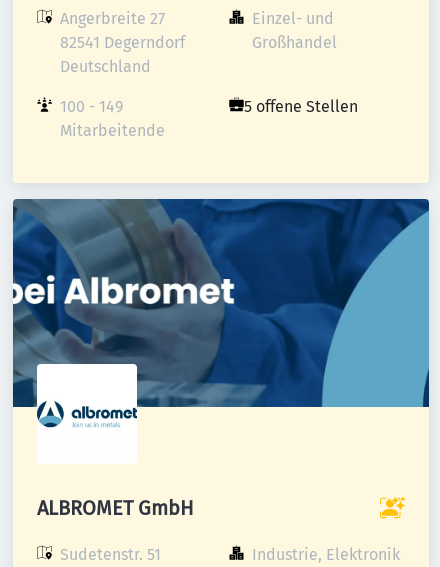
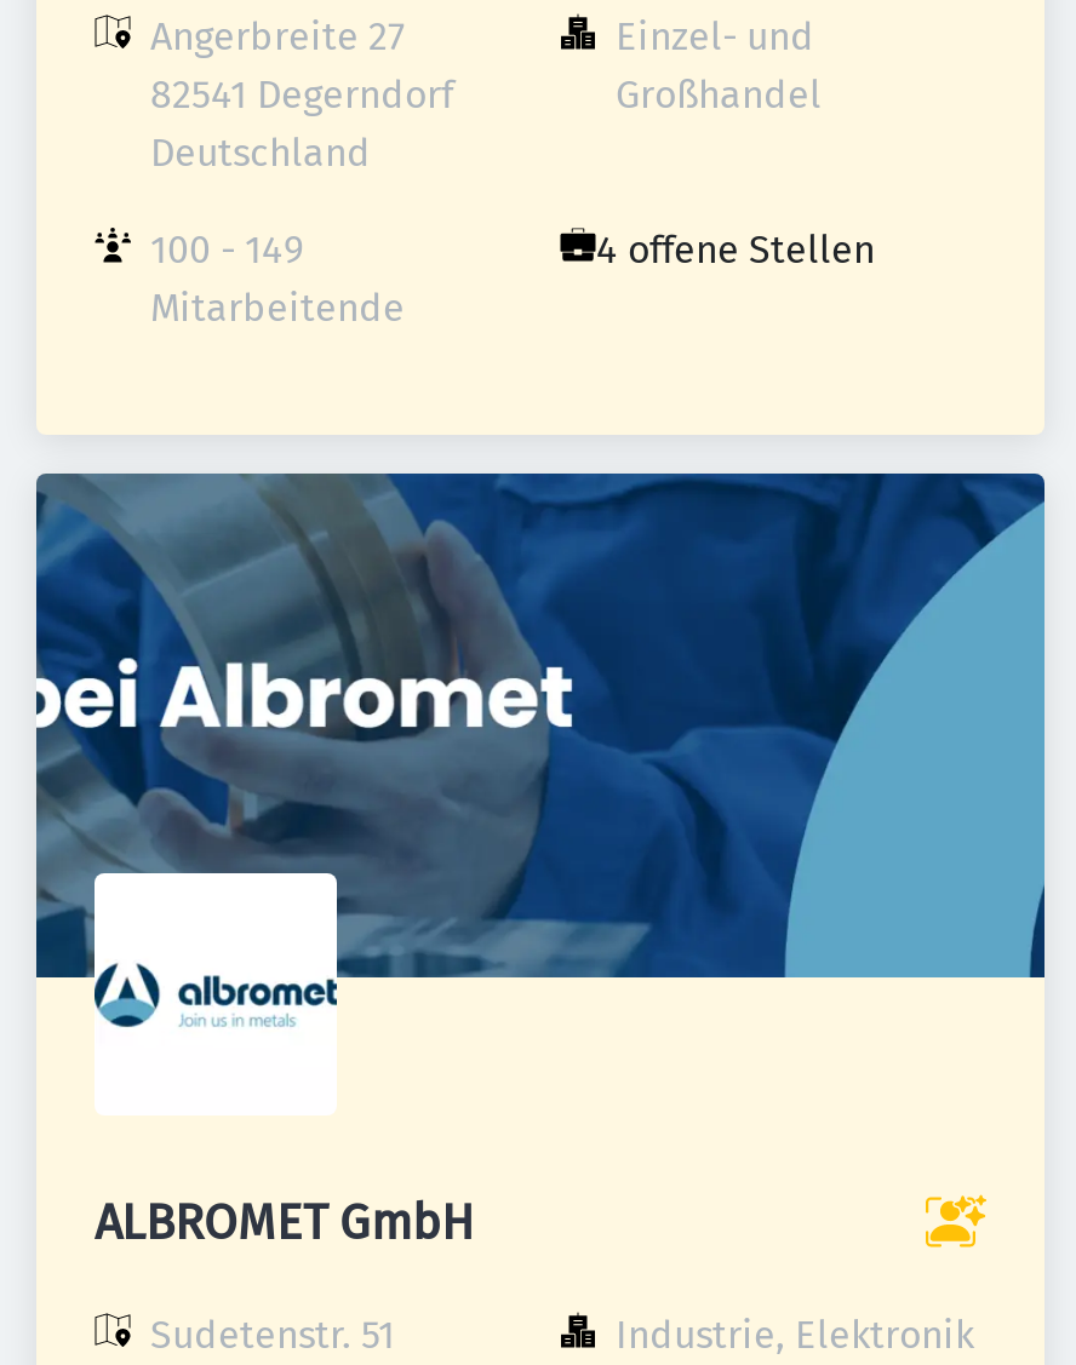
[244,97,358,116] 5 offene Stellen -> [596,226,875,273] 4 offene Stellen

